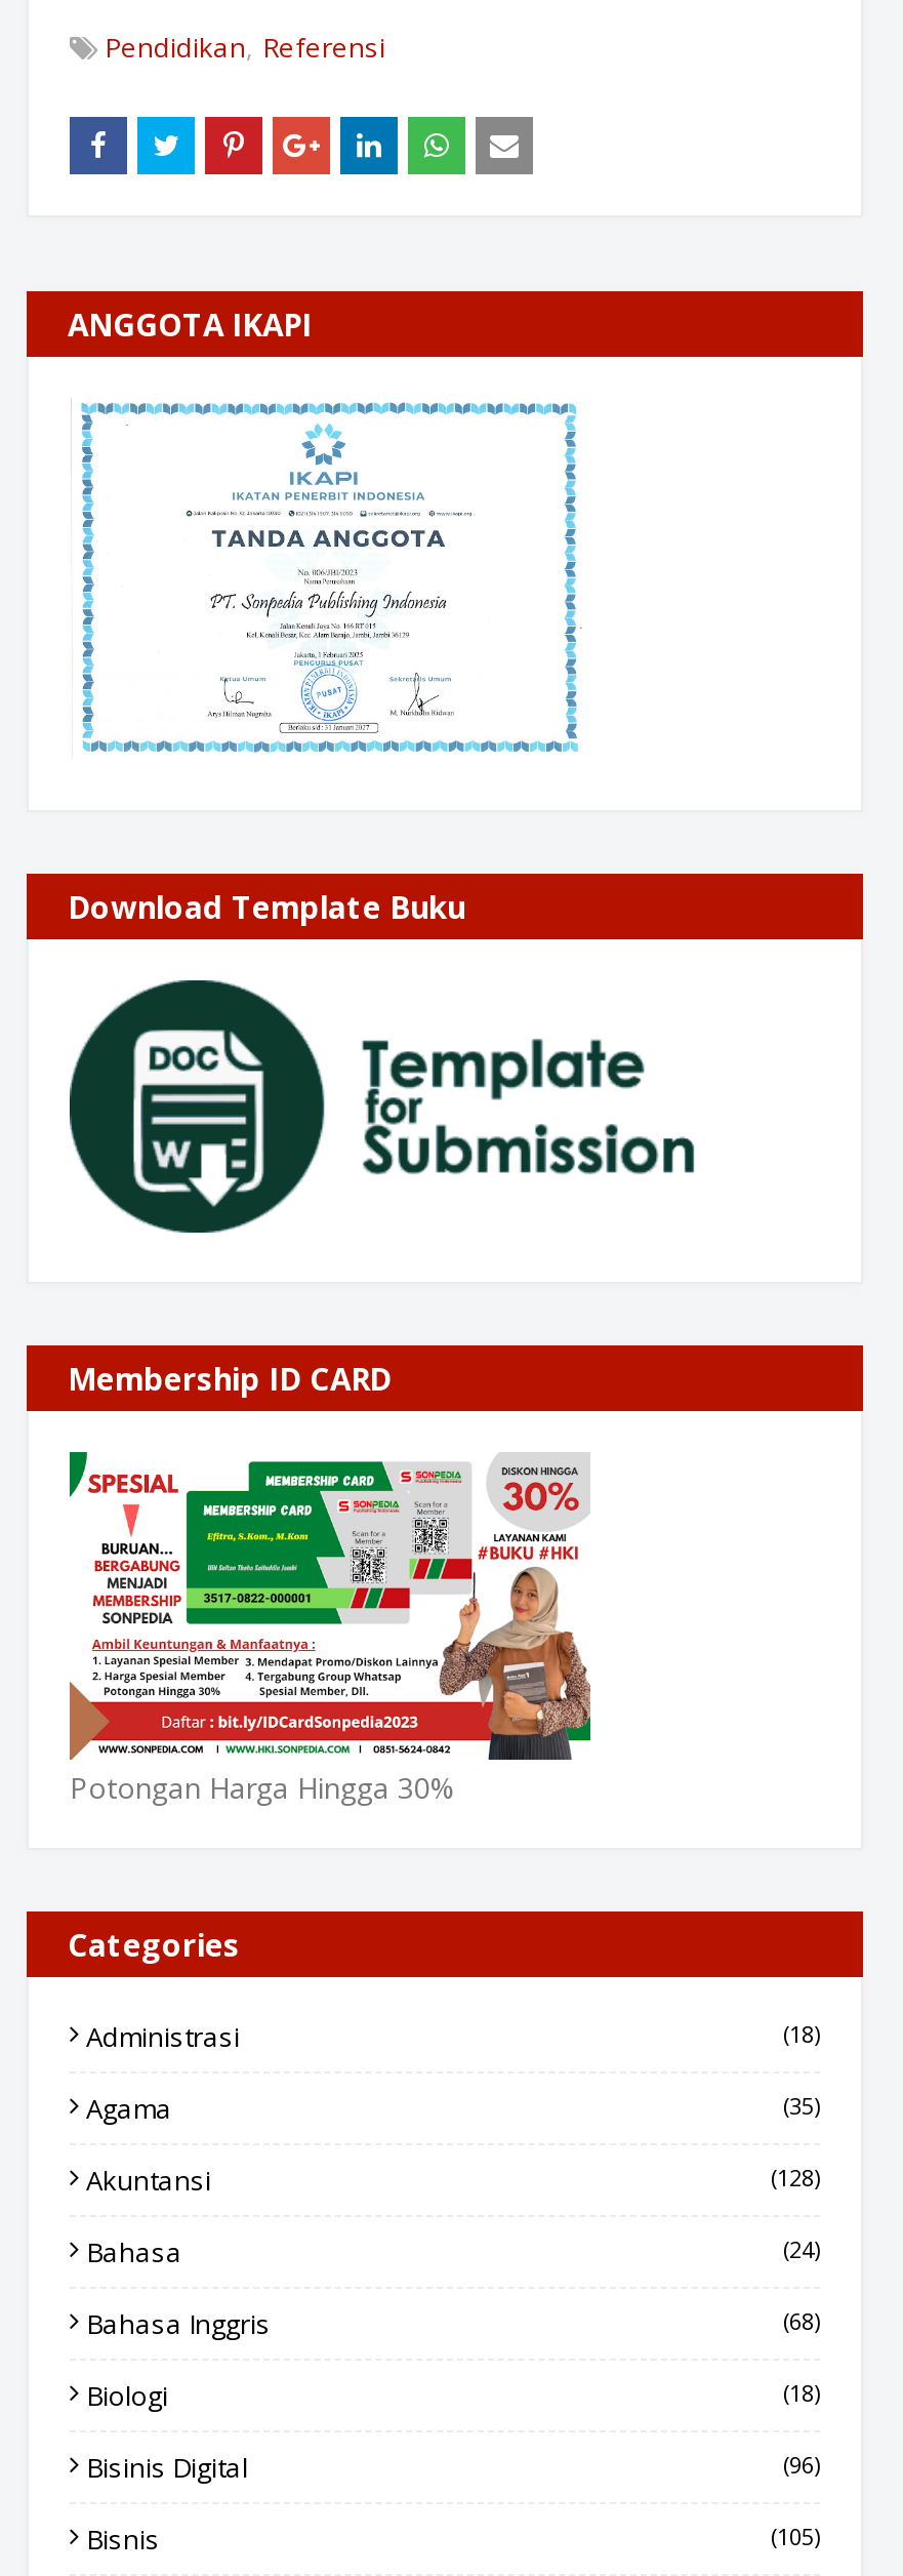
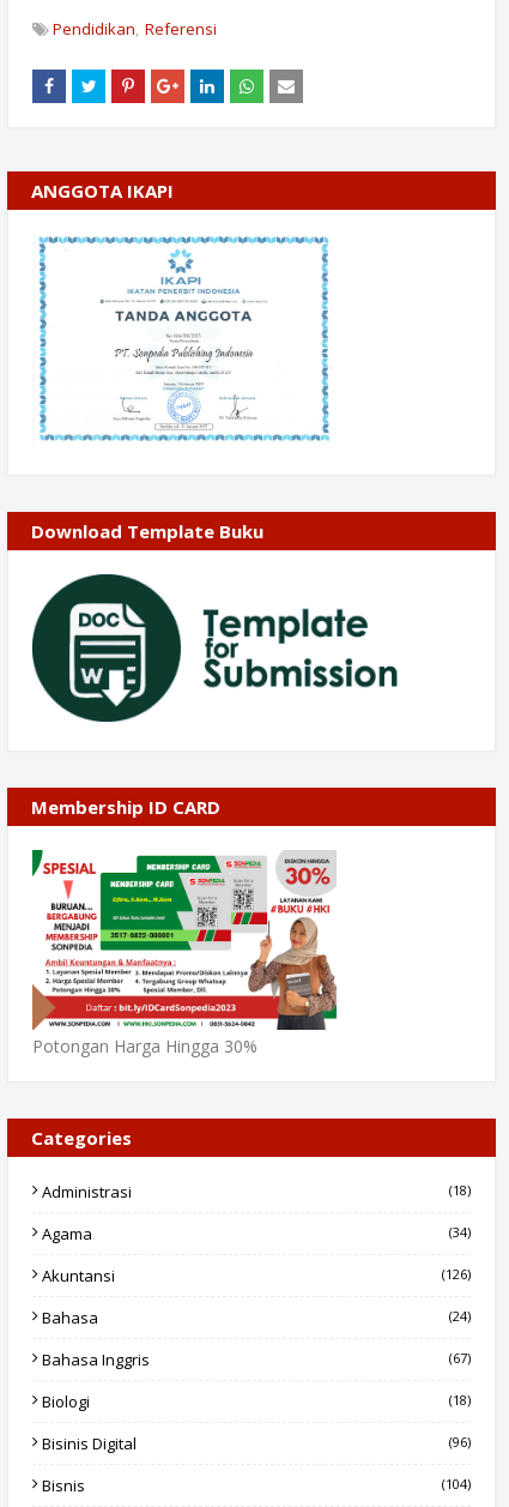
[783,2090,820,2121] (35) -> [449,1223,471,1241] (34)
[771,2162,820,2192] (128) -> [442,1265,471,1283] (126)
[783,2305,820,2336] (68) -> [449,1349,471,1367] (67)
[771,2521,820,2551] (105) -> [442,1475,471,1493] (104)

